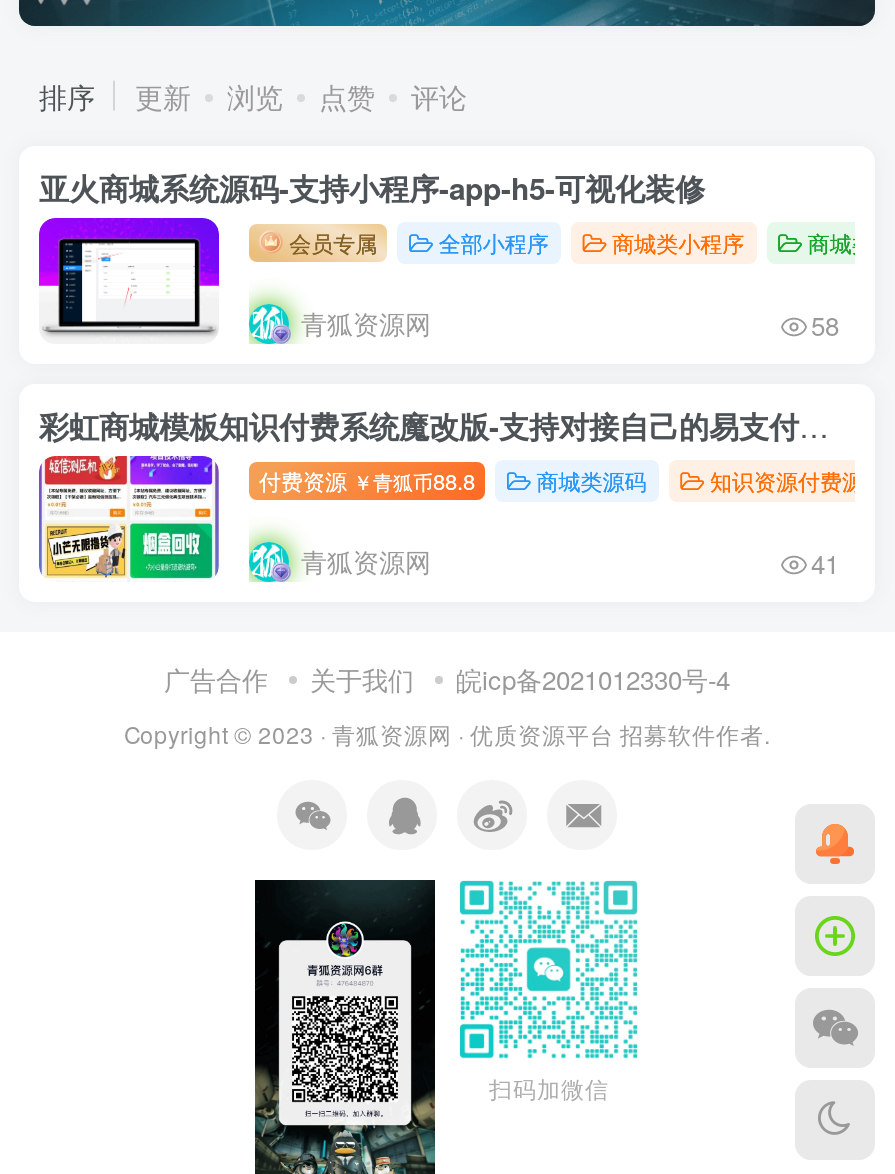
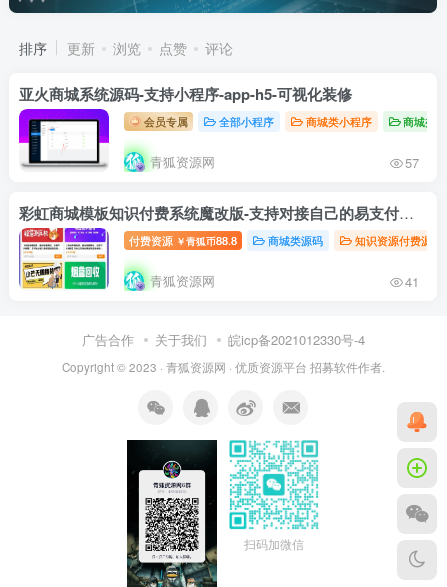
[811,306,839,344] 58 -> [405,153,419,172] 57

